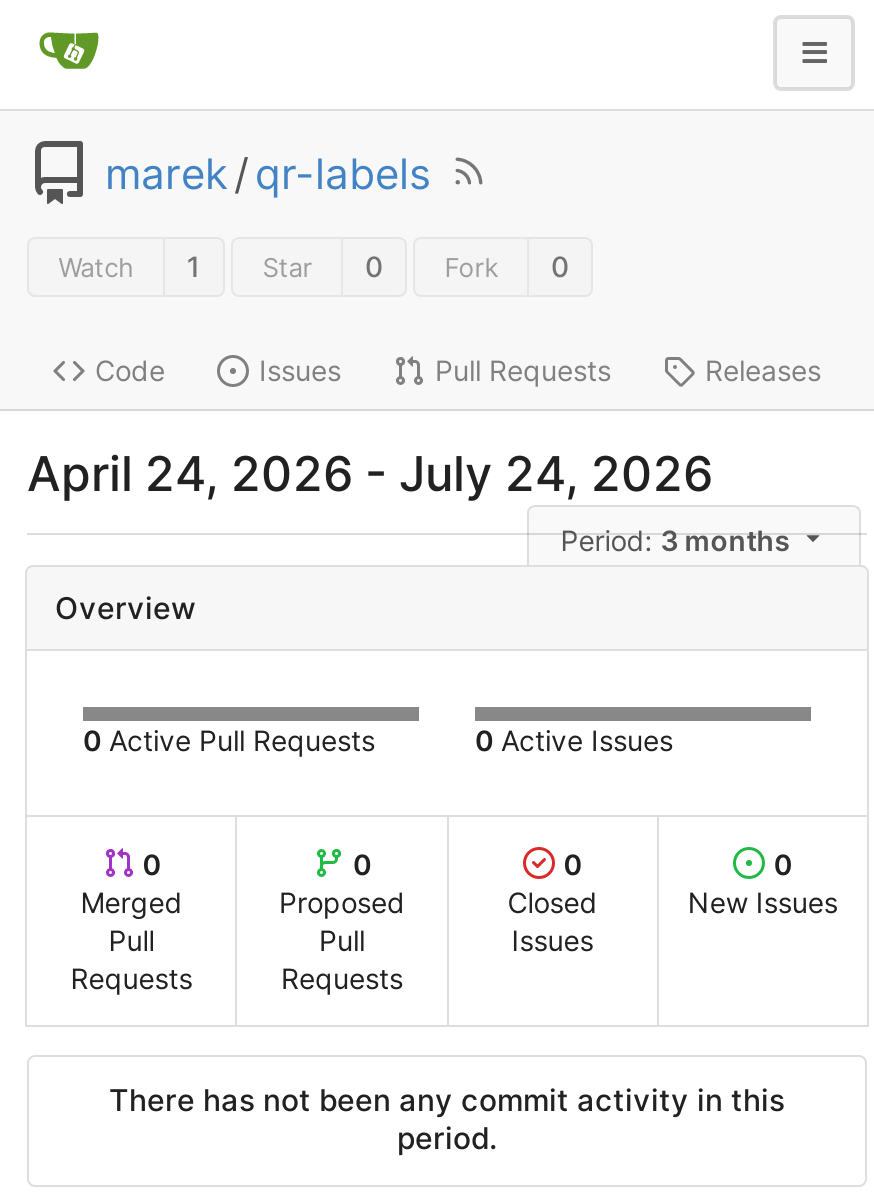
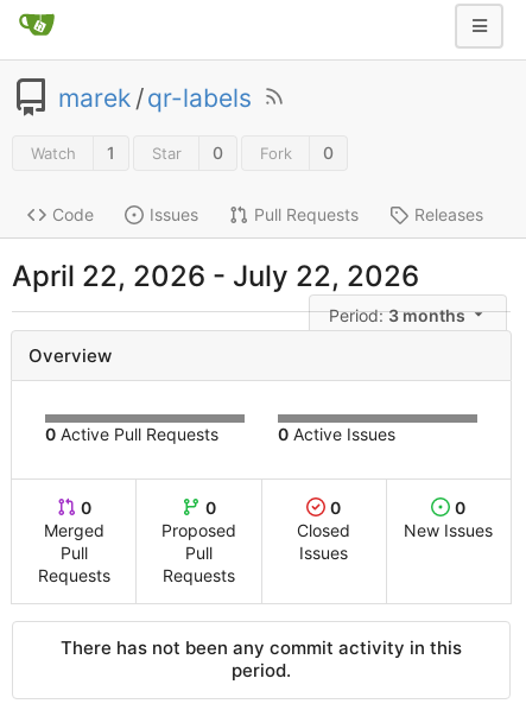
[27,445,713,503] April 24, 2026 - July 24, 2026 -> [12,259,419,293] April 22, 2026 - July 22, 2026

